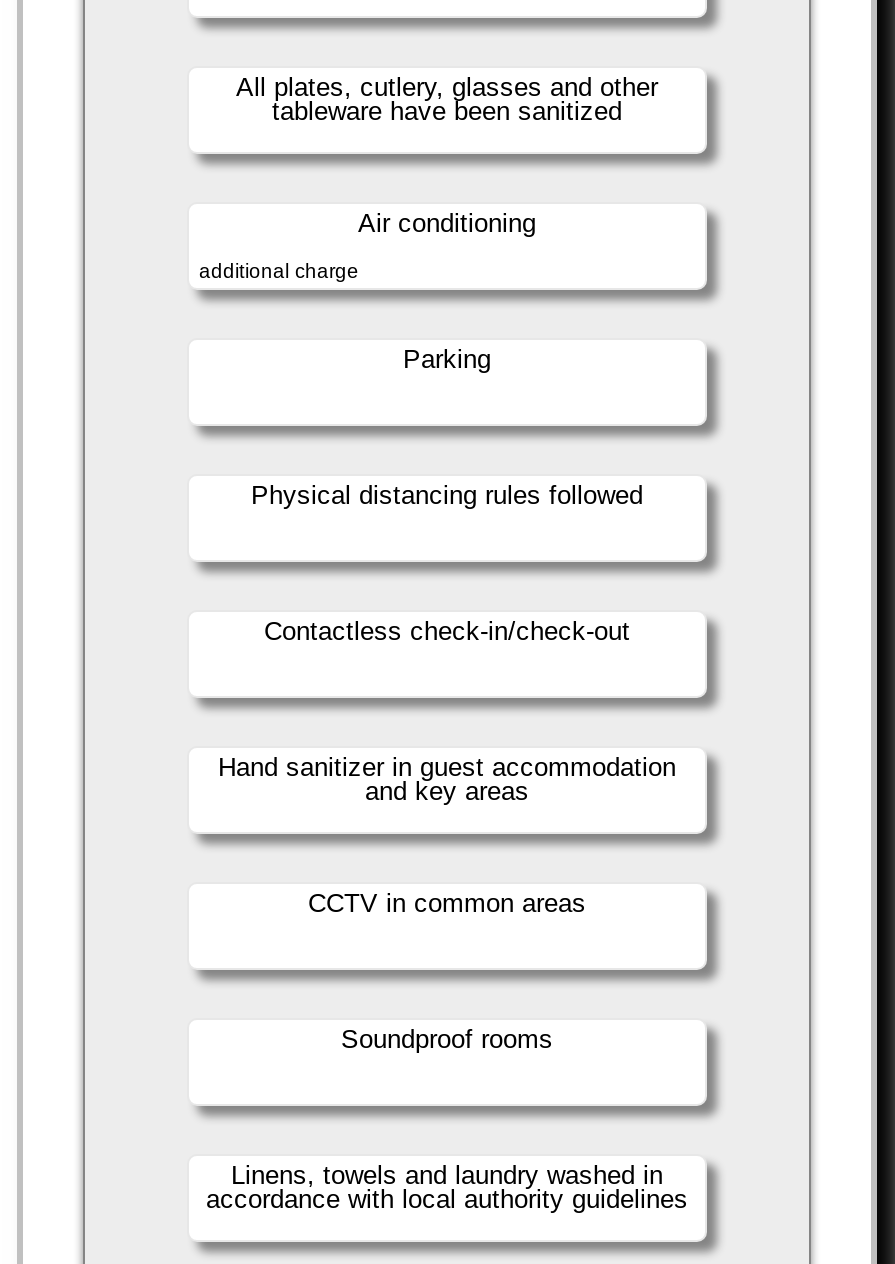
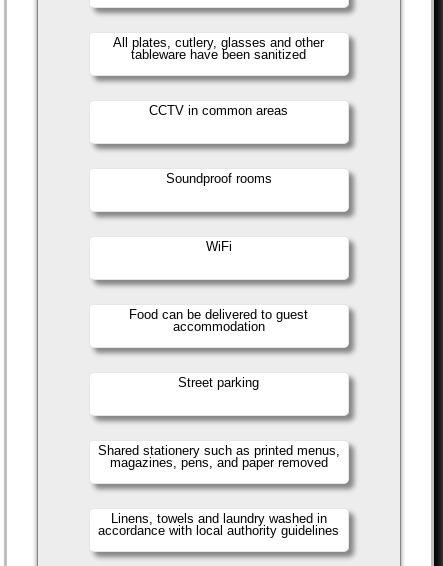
[199,208,536,374] Air conditioning | additional charge | Parking -> none
[251,480,643,510] Physical distancing rules followed -> none
[264,616,630,646] Contactless check-in/check-out -> none
[218,752,676,806] Hand sanitizer in guest accommodation | and key areas -> none
moved [308,888,586,1054] -> [149,103,288,186]: CCTV in common areas | Soundproof rooms
none -> [98,443,340,470] Shared stationery such as printed menus, | magazines, pens, and paper removed
none -> [129,307,308,334] Food can be delivered to guest | accommodation
none -> [178,375,259,390] Street parking
none -> [206,239,232,254] WiFi

